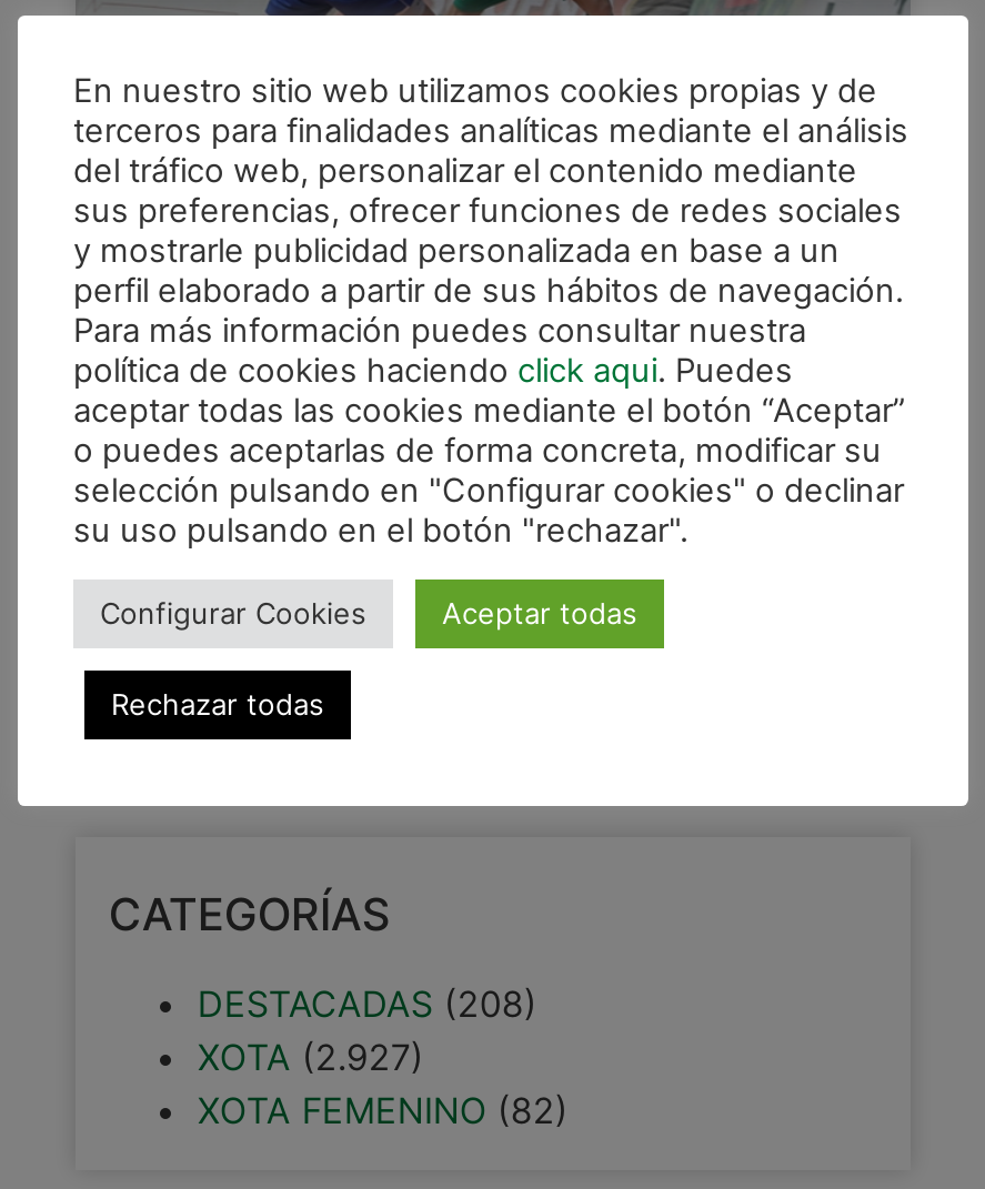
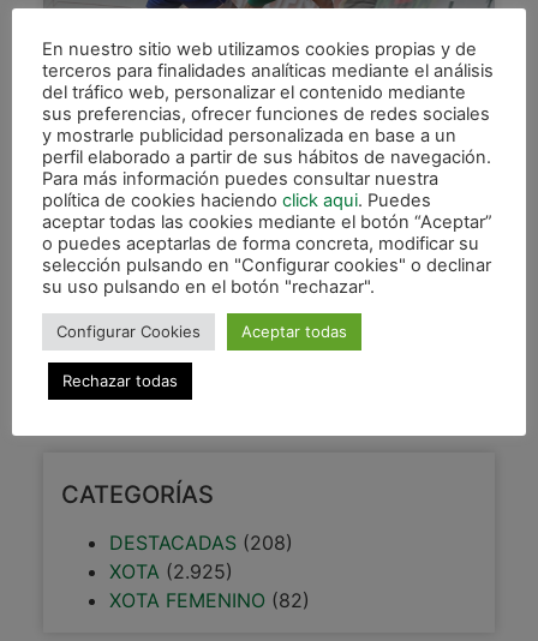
[197,1034,424,1079] XOTA (2.927) -> [109,559,233,583] XOTA (2.925)

